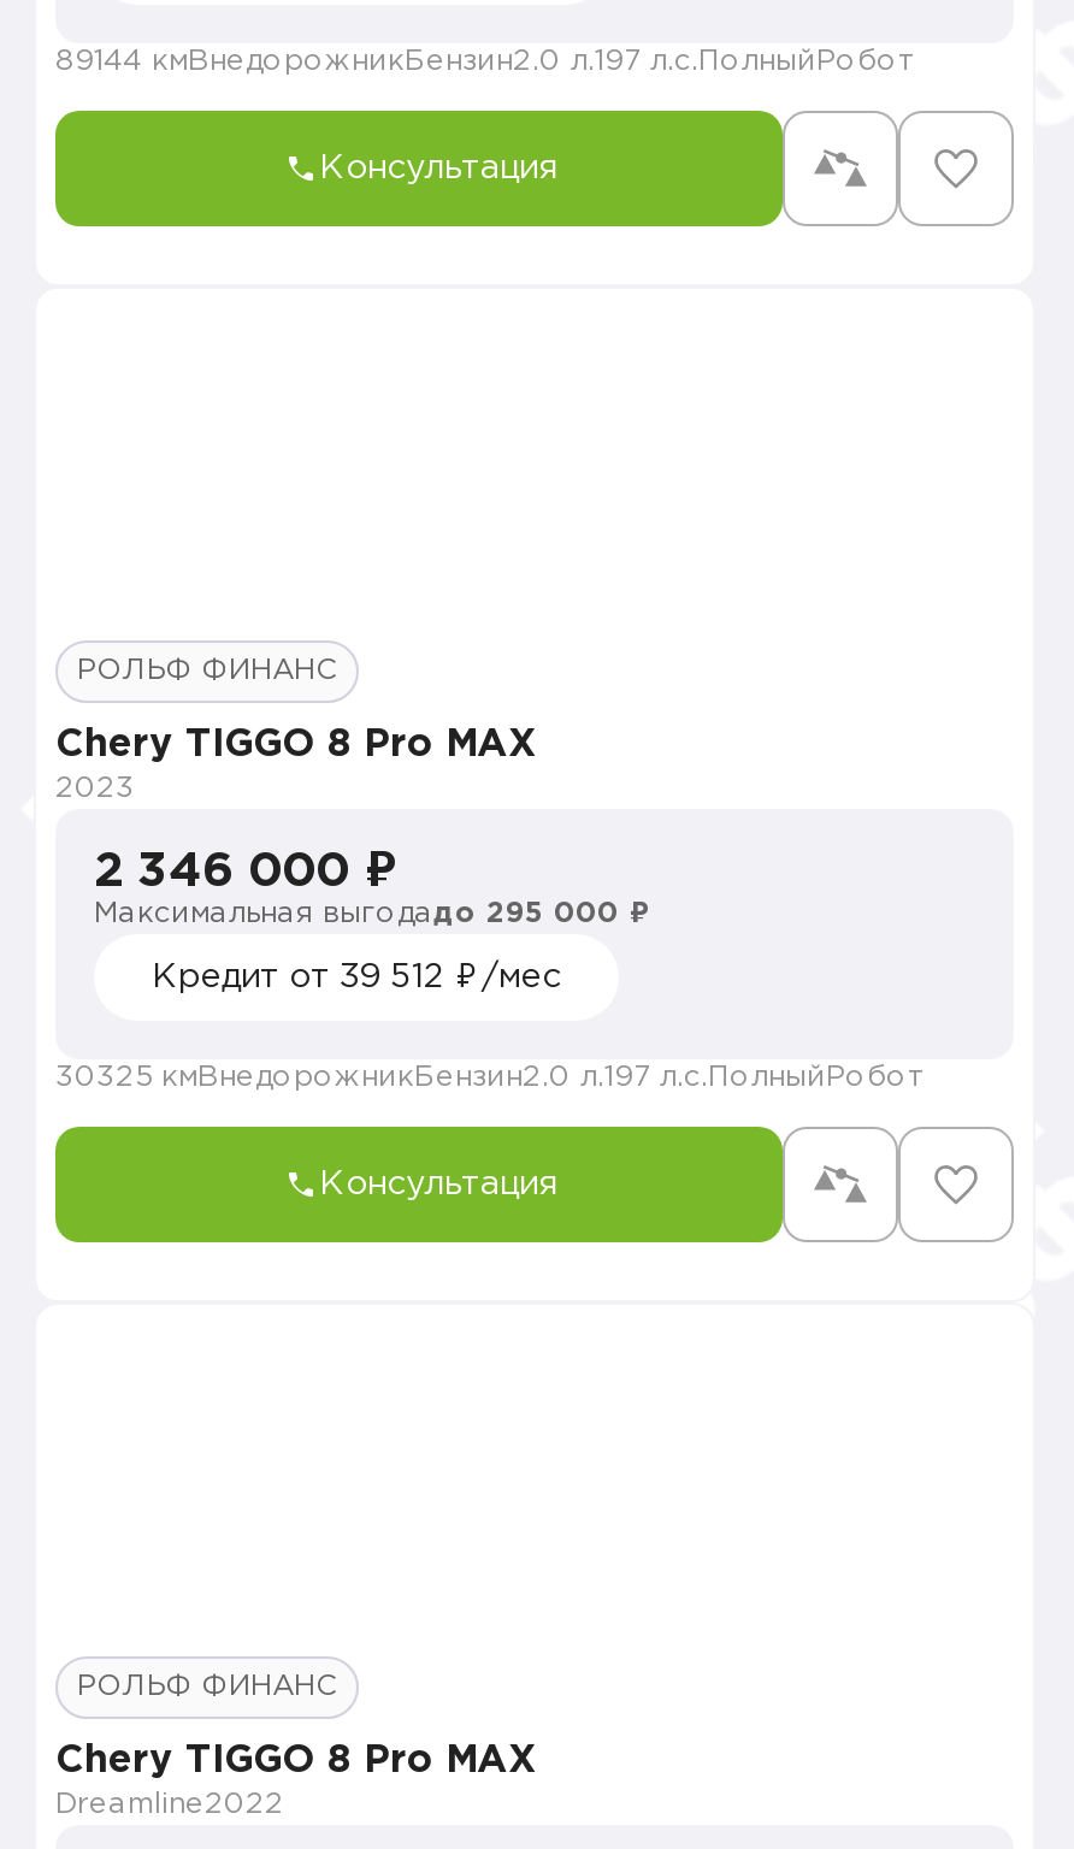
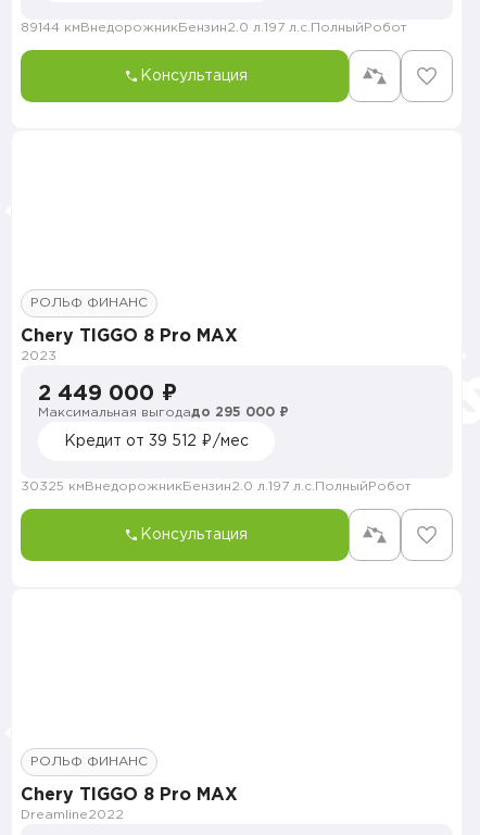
[94,850,400,893] 2 346 000 ₽ -> [38,384,177,403] 2 449 000 ₽

